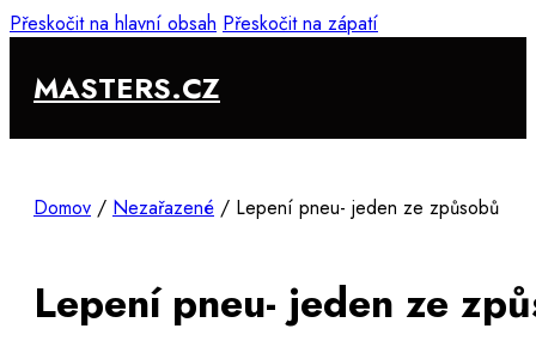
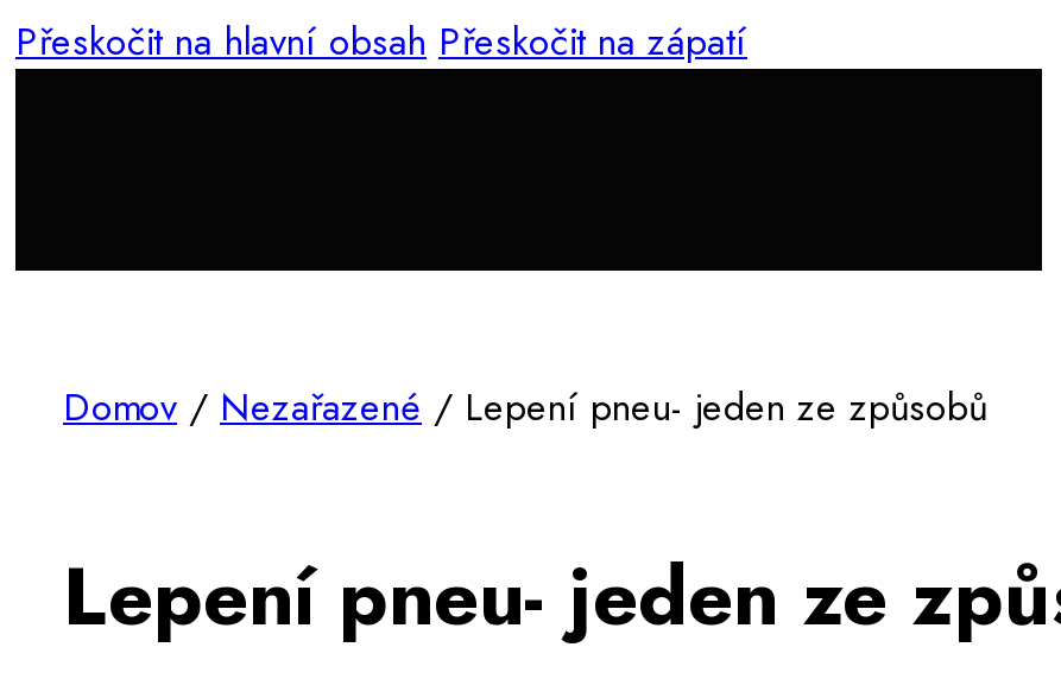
[33,67,220,109] MASTERS.CZ -> none

